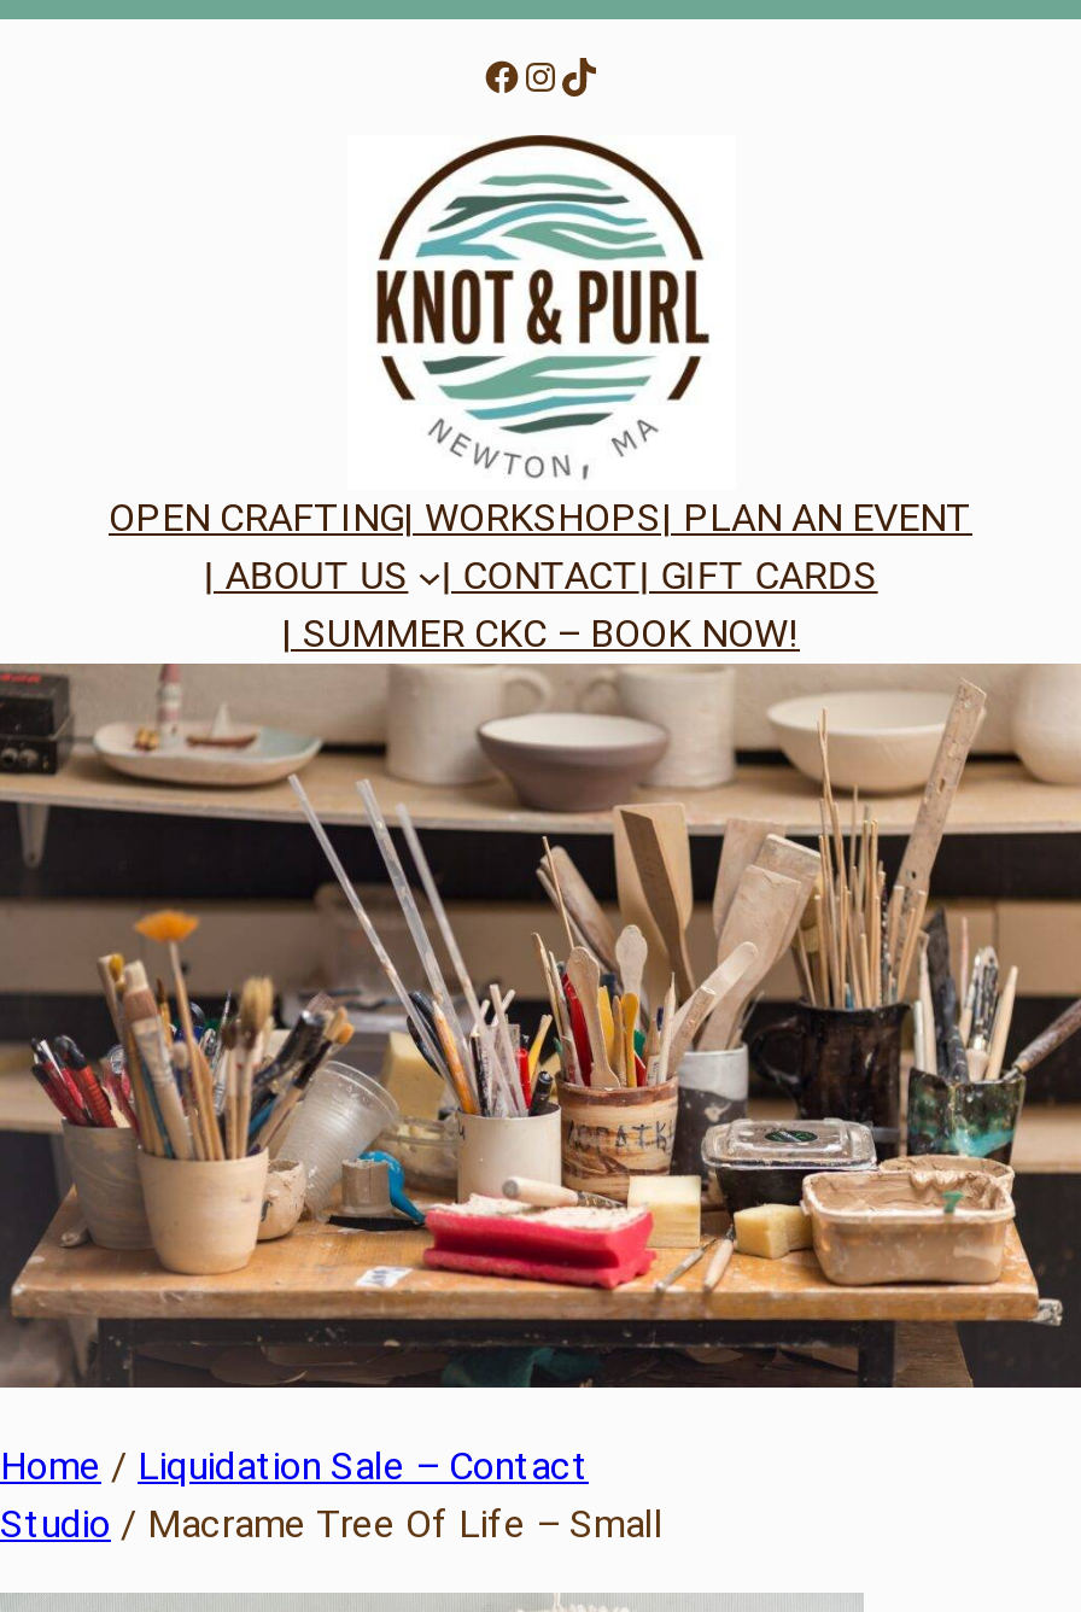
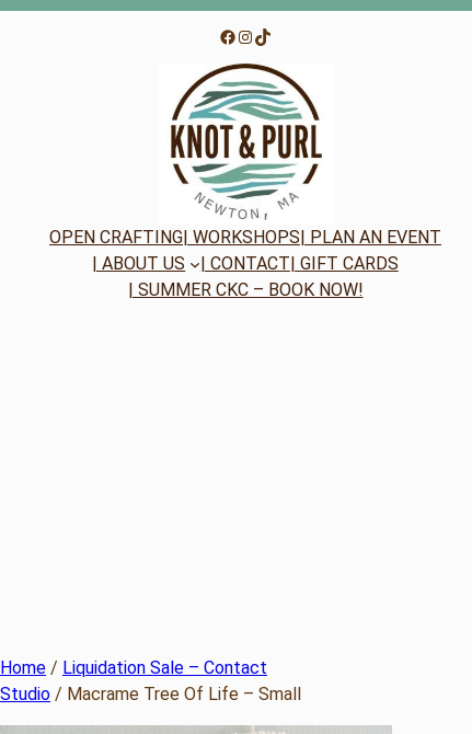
[7,661,1074,1390] [image] -> none

